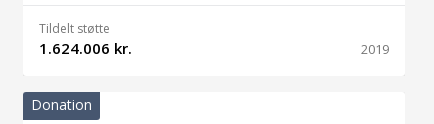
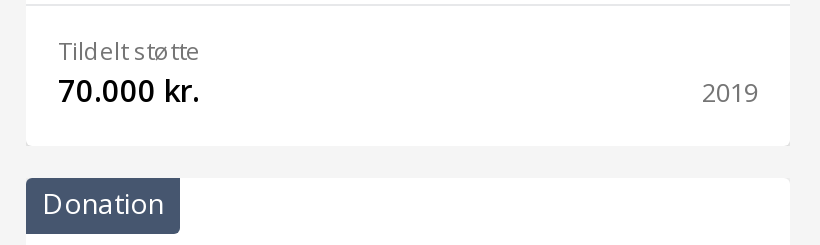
[39,38,132,58] 1.624.006 kr. -> [58,70,200,110] 70.000 kr.

